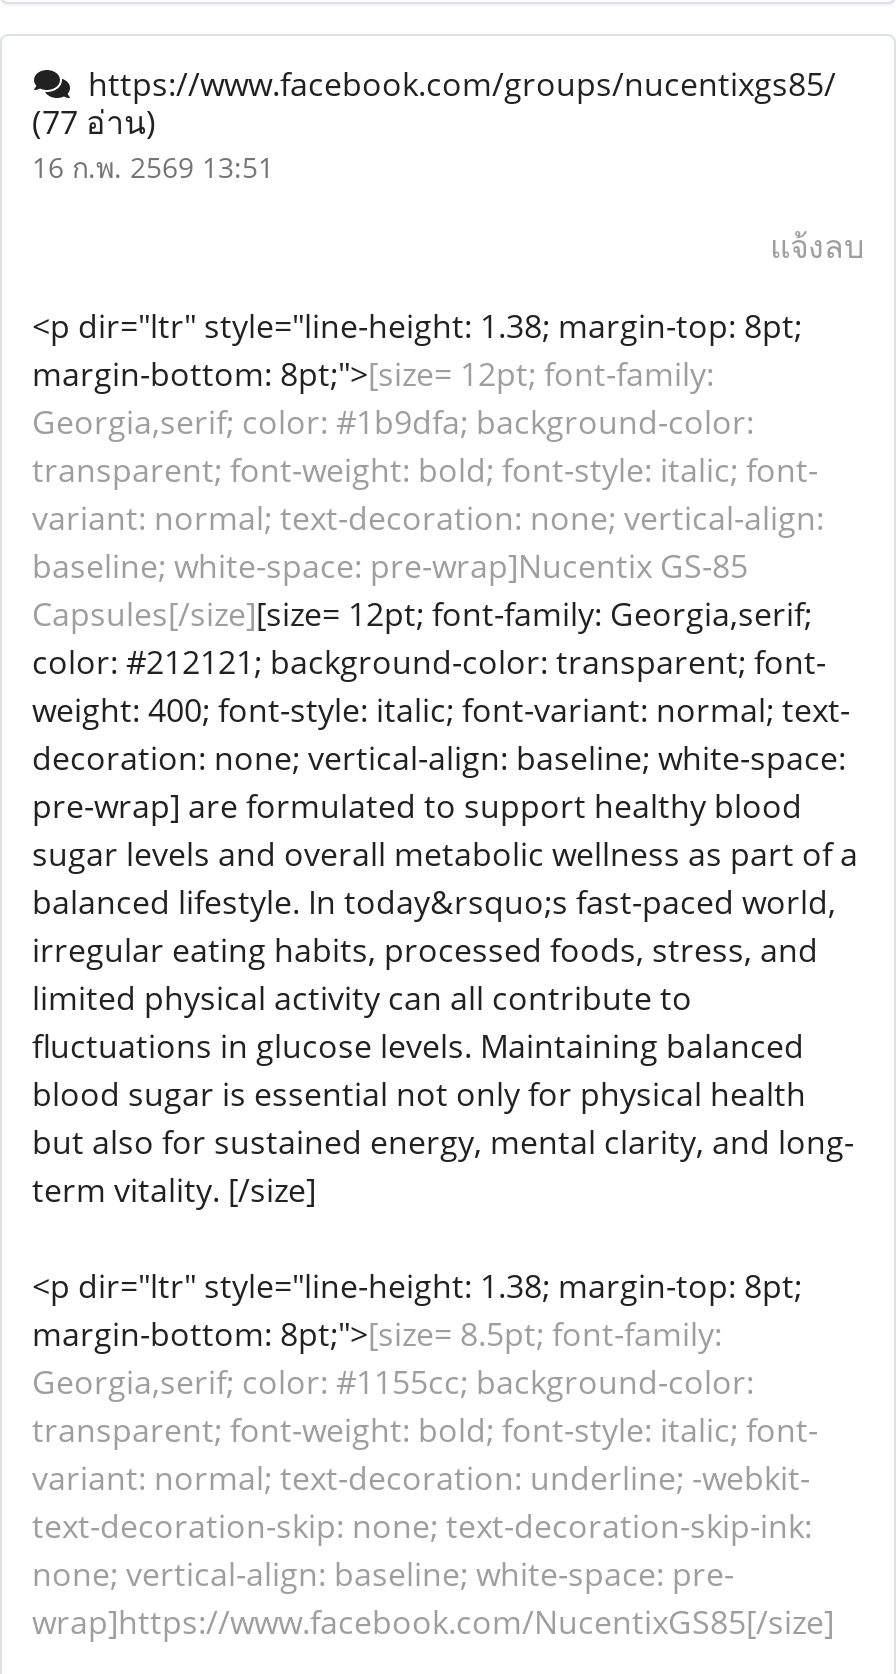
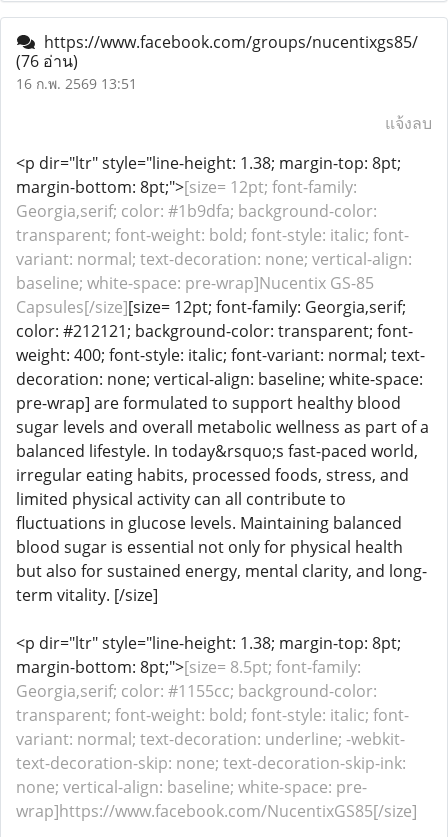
[32,100,156,144] (77 อ่าน) -> [16,50,78,72] (76 อ่าน)

